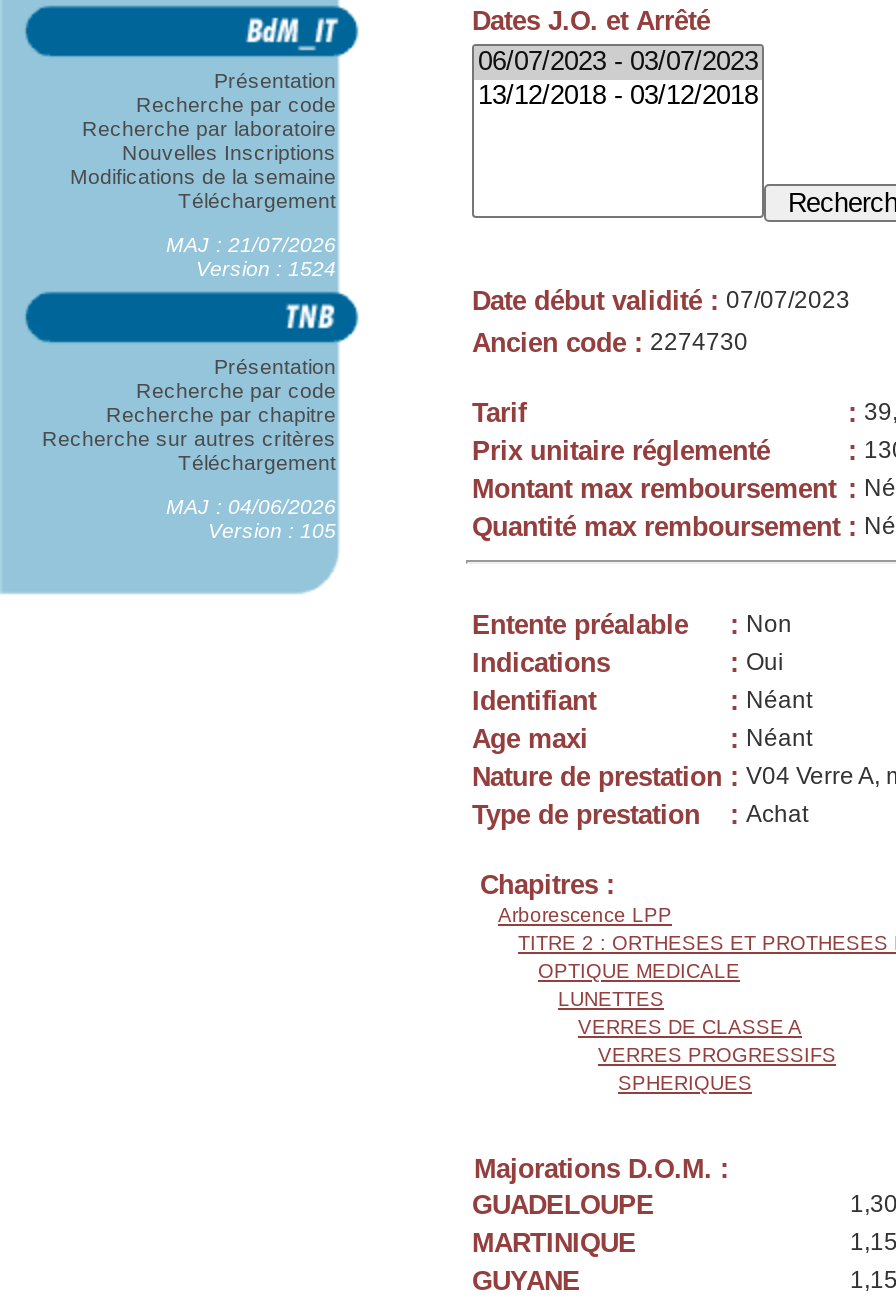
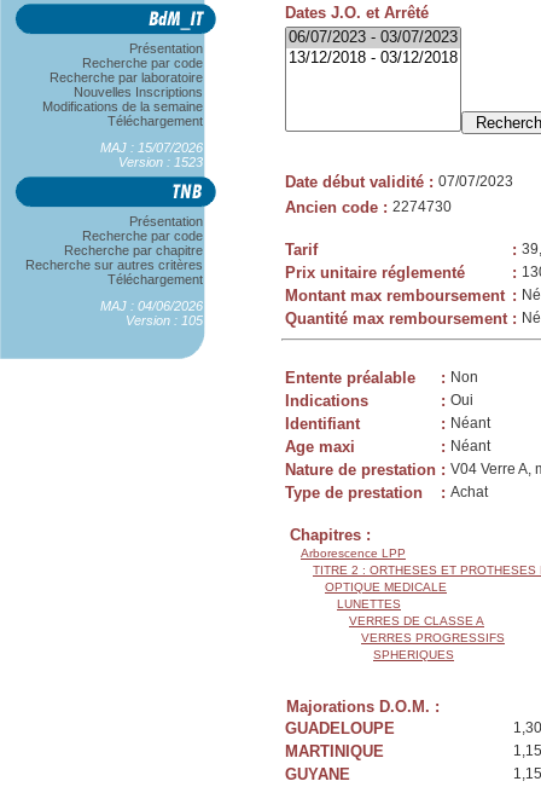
[166,232,336,256] MAJ : 21/07/2026 -> [100,140,203,155] MAJ : 15/07/2026
[196,256,336,280] Version : 1524 -> [118,155,203,169] Version : 1523

